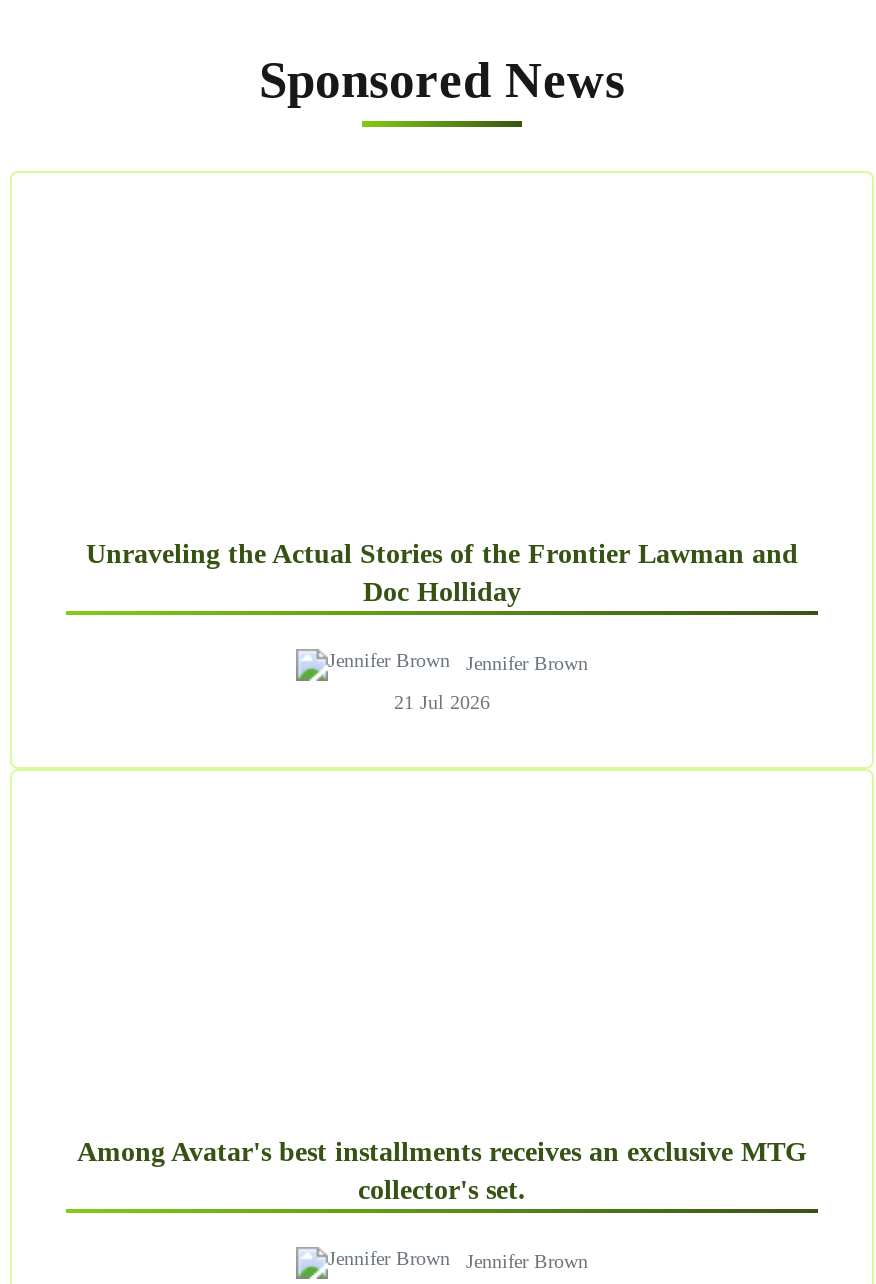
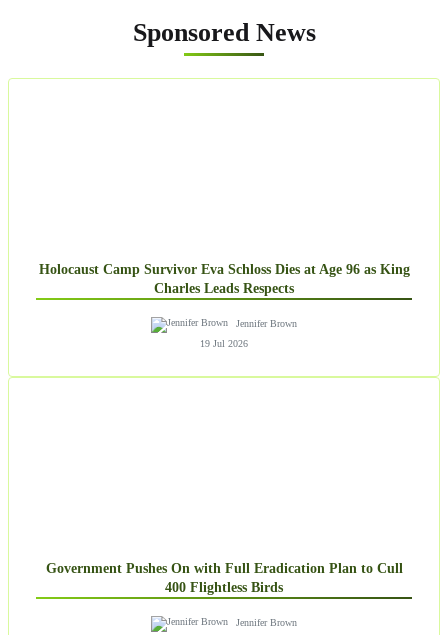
[86,539,798,607] Unraveling the Actual Stories of the Frontier Lawman and | Doc Holliday -> [38,262,409,296] Holocaust Camp Survivor Eva Schloss Dies at Age 96 as King | Charles Leads Respects
[394,691,490,713] 21 Jul 2026 -> [200,338,248,349] 19 Jul 2026
[77,1137,807,1205] Among Avatar's best installments receives an exclusive MTG | collector's set. -> [45,561,402,595] Government Pushes On with Full Eradication Plan to Cull | 400 Flightless Birds

